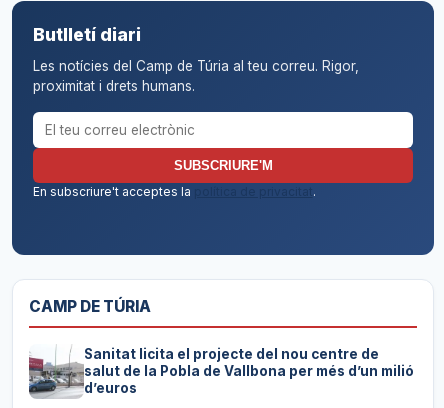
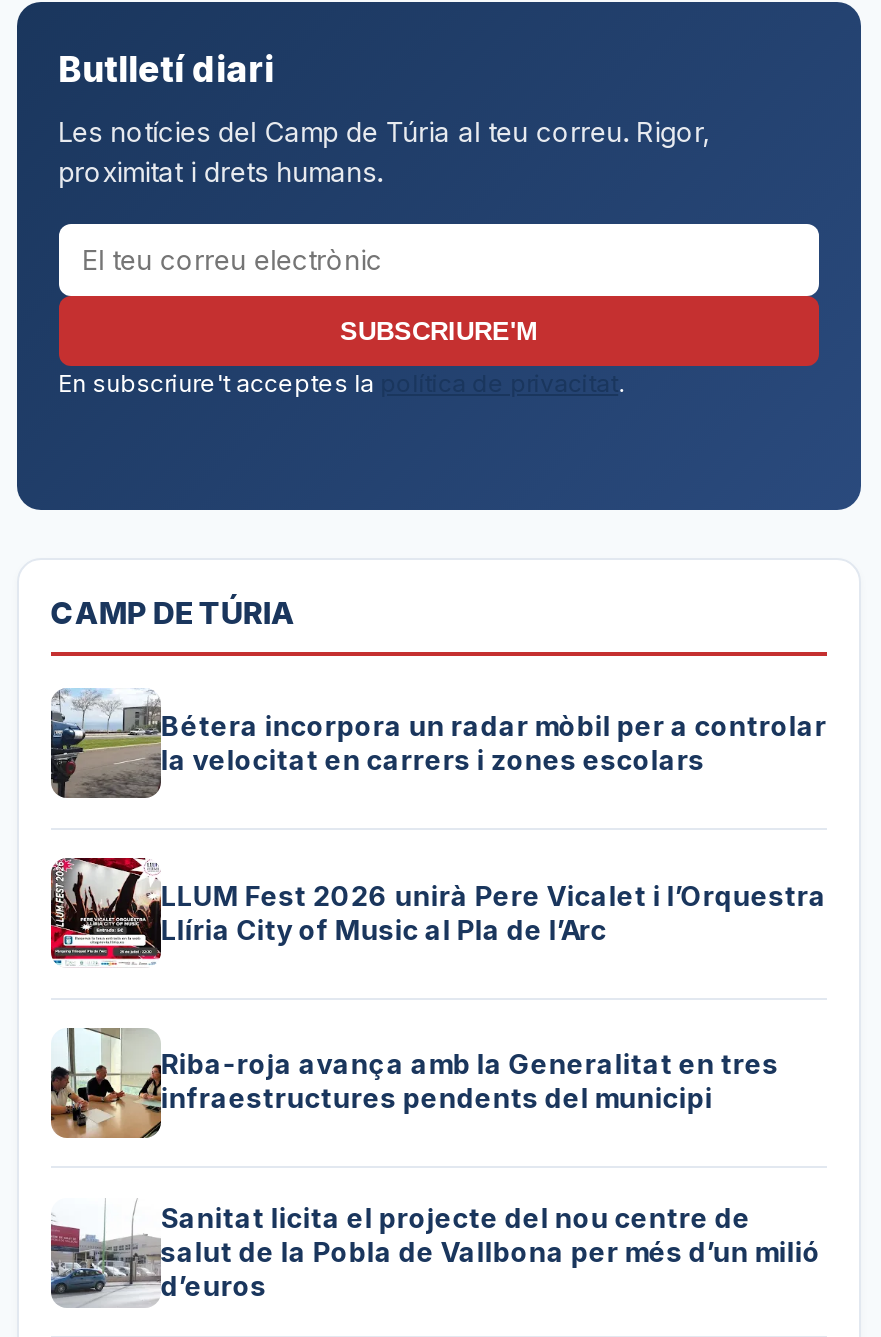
none -> [49,854,827,966] [image] | LLUM Fest 2026 unirà Pere Vicalet i l’Orquestra | Llíria City of Music al Pla de l’Arc
none -> [49,1026,779,1138] [image] | Riba-roja avança amb la Generalitat en tres | infraestructures pendents del municipi
none -> [51,686,827,798] [image] | Bétera incorpora un radar mòbil per a controlar | la velocitat en carrers i zones escolars

